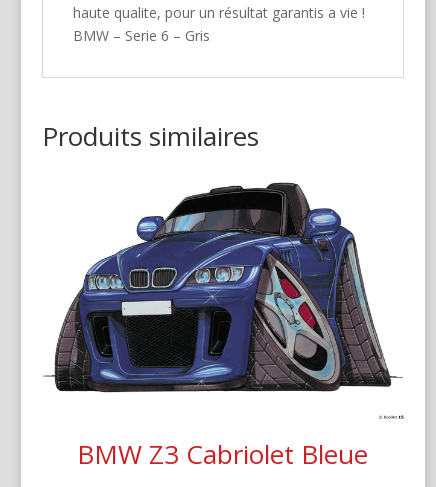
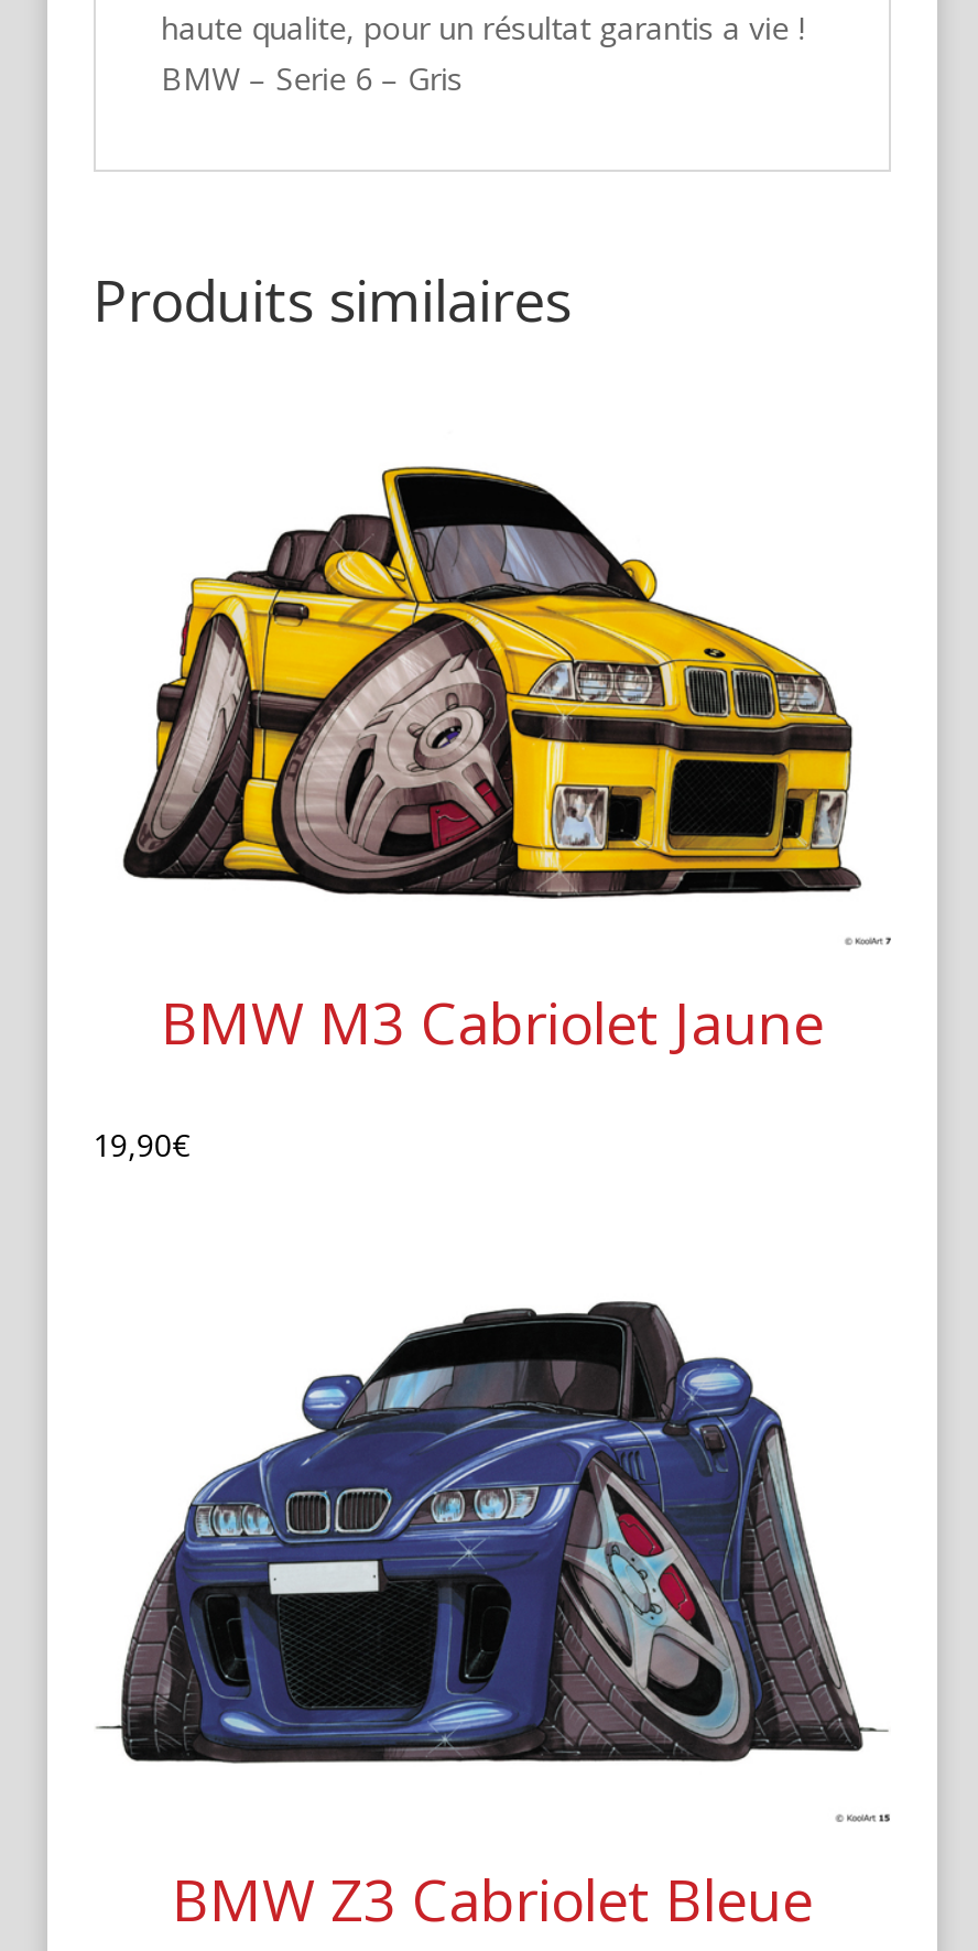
none -> [93,465,862,1166] [image] | BMW M3 Cabriolet Jaune | 19,90€

